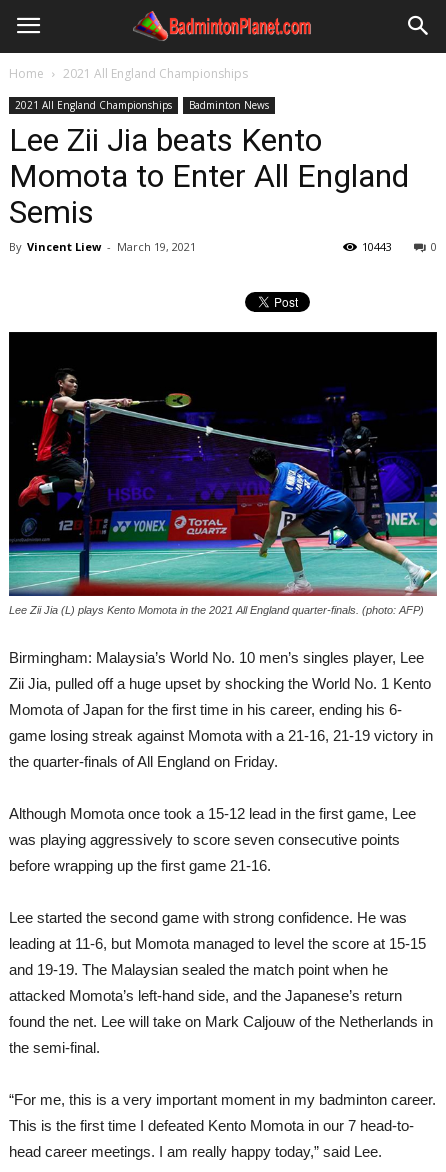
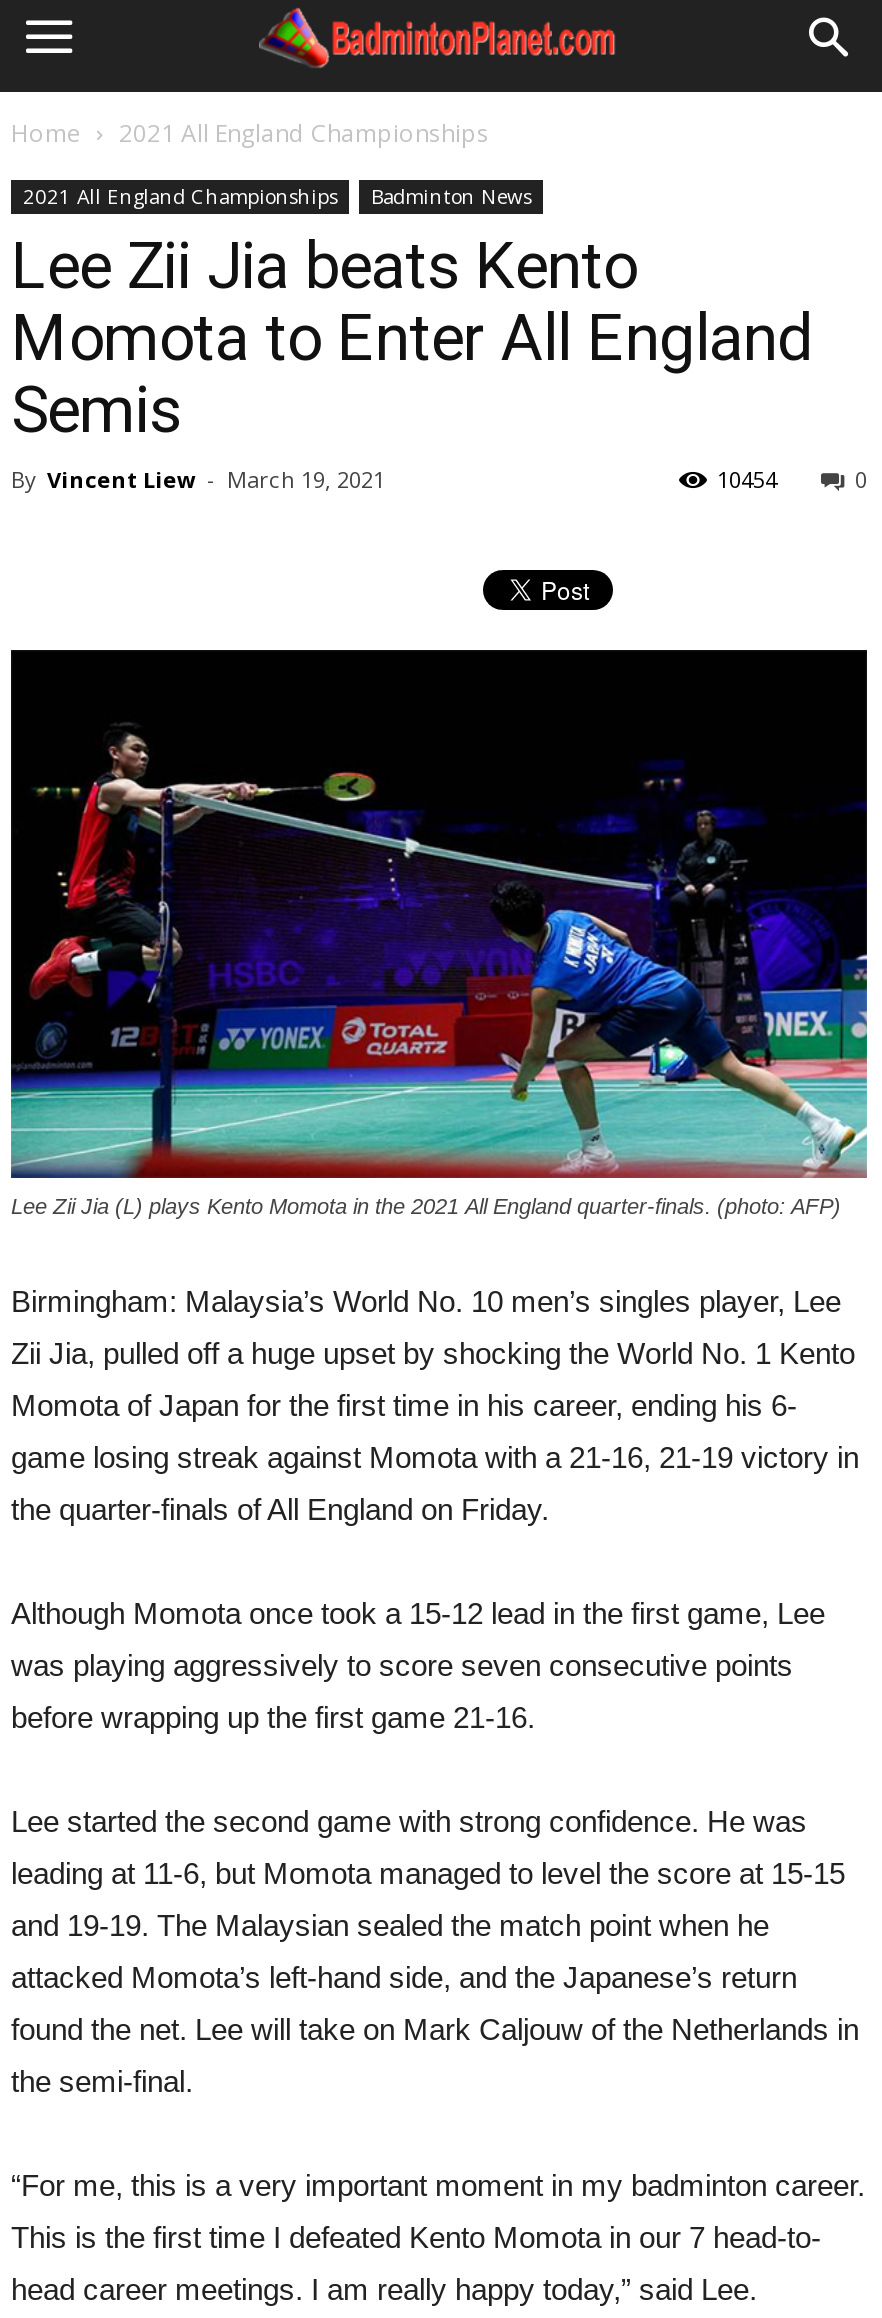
[362,239,392,254] 10443 -> [717,464,777,494] 10454

